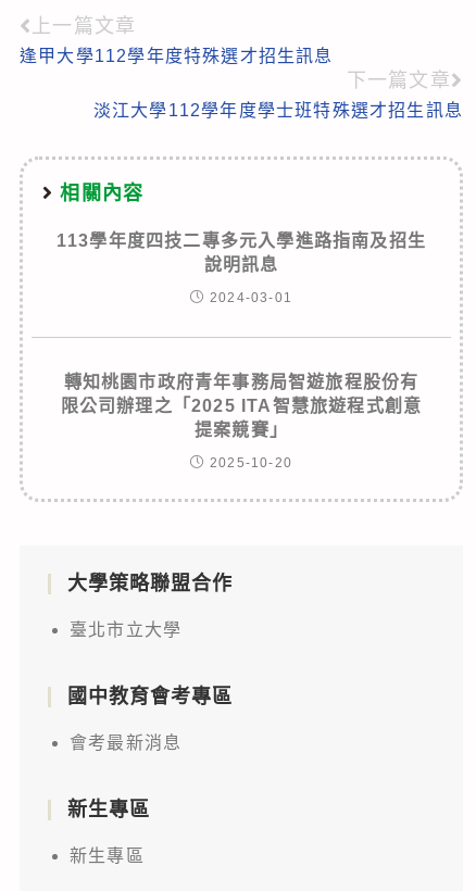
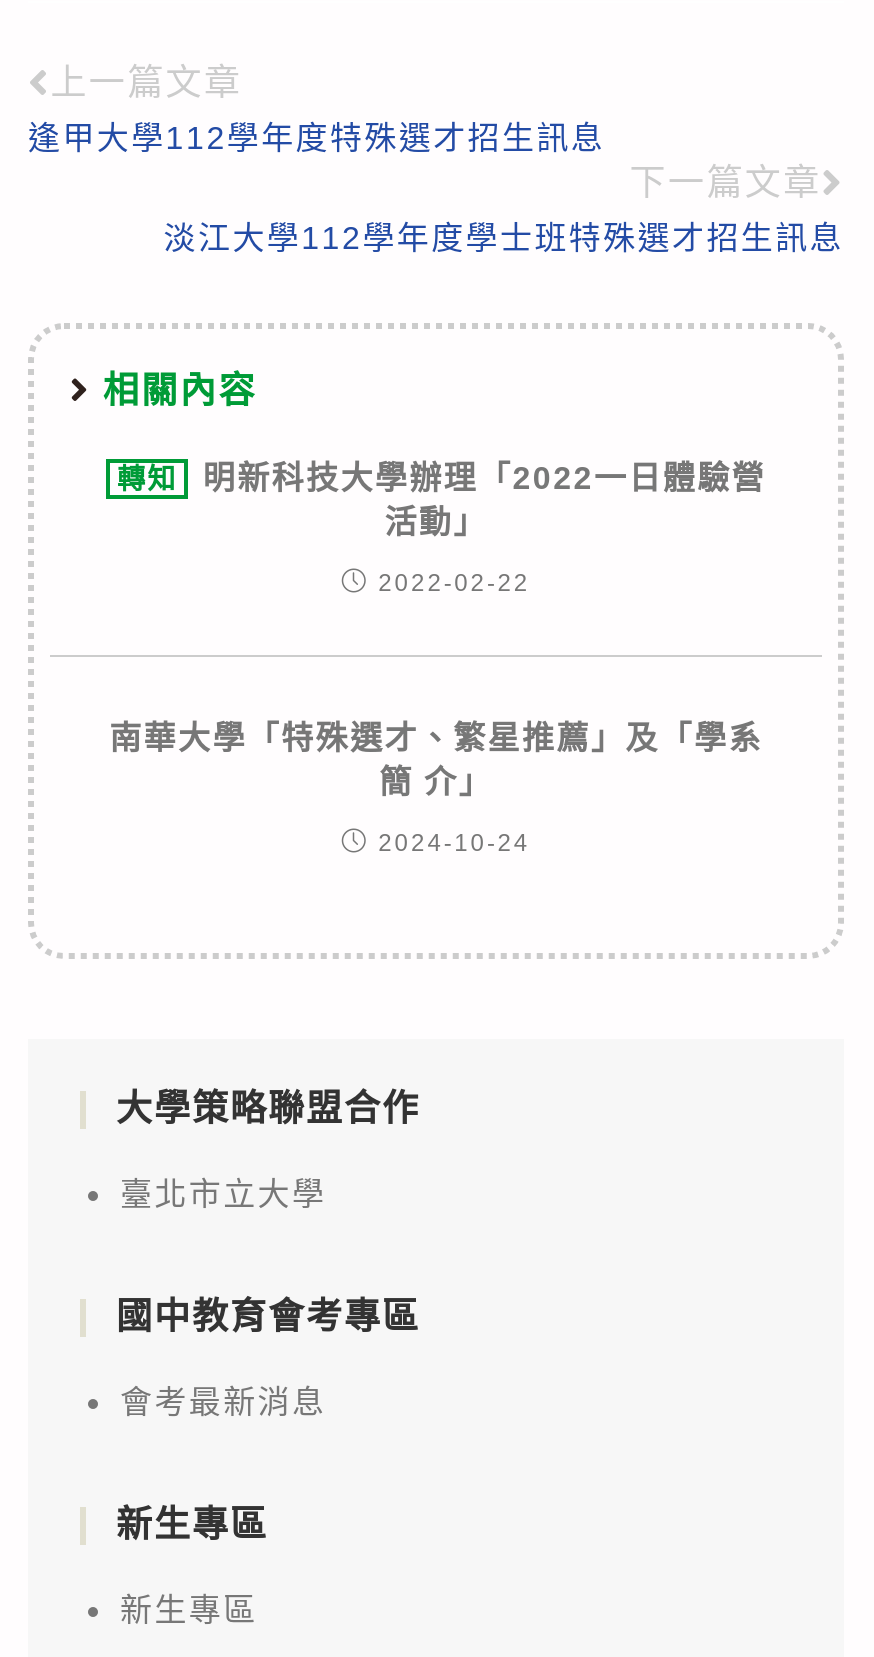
[56,231,426,273] 113學年度四技二專多元入學進路指南及招生 | 說明訊息 -> [117,461,766,539] 轉知 | 明新科技大學辦理「2022一日體驗營 | 活動」
[210,290,292,305] 2024-03-01 -> [378,569,530,597] 2022-02-22
[61,372,422,439] 轉知桃園市政府青年事務局智遊旅程股份有 | 限公司辦理之「2025 ITA智慧旅遊程式創意 | 提案競賽」 -> [109,721,763,799] 南華大學「特殊選才、繁星推薦」及「學系 | 簡 介」
[210,455,292,470] 2025-10-20 -> [378,829,530,857] 2024-10-24

